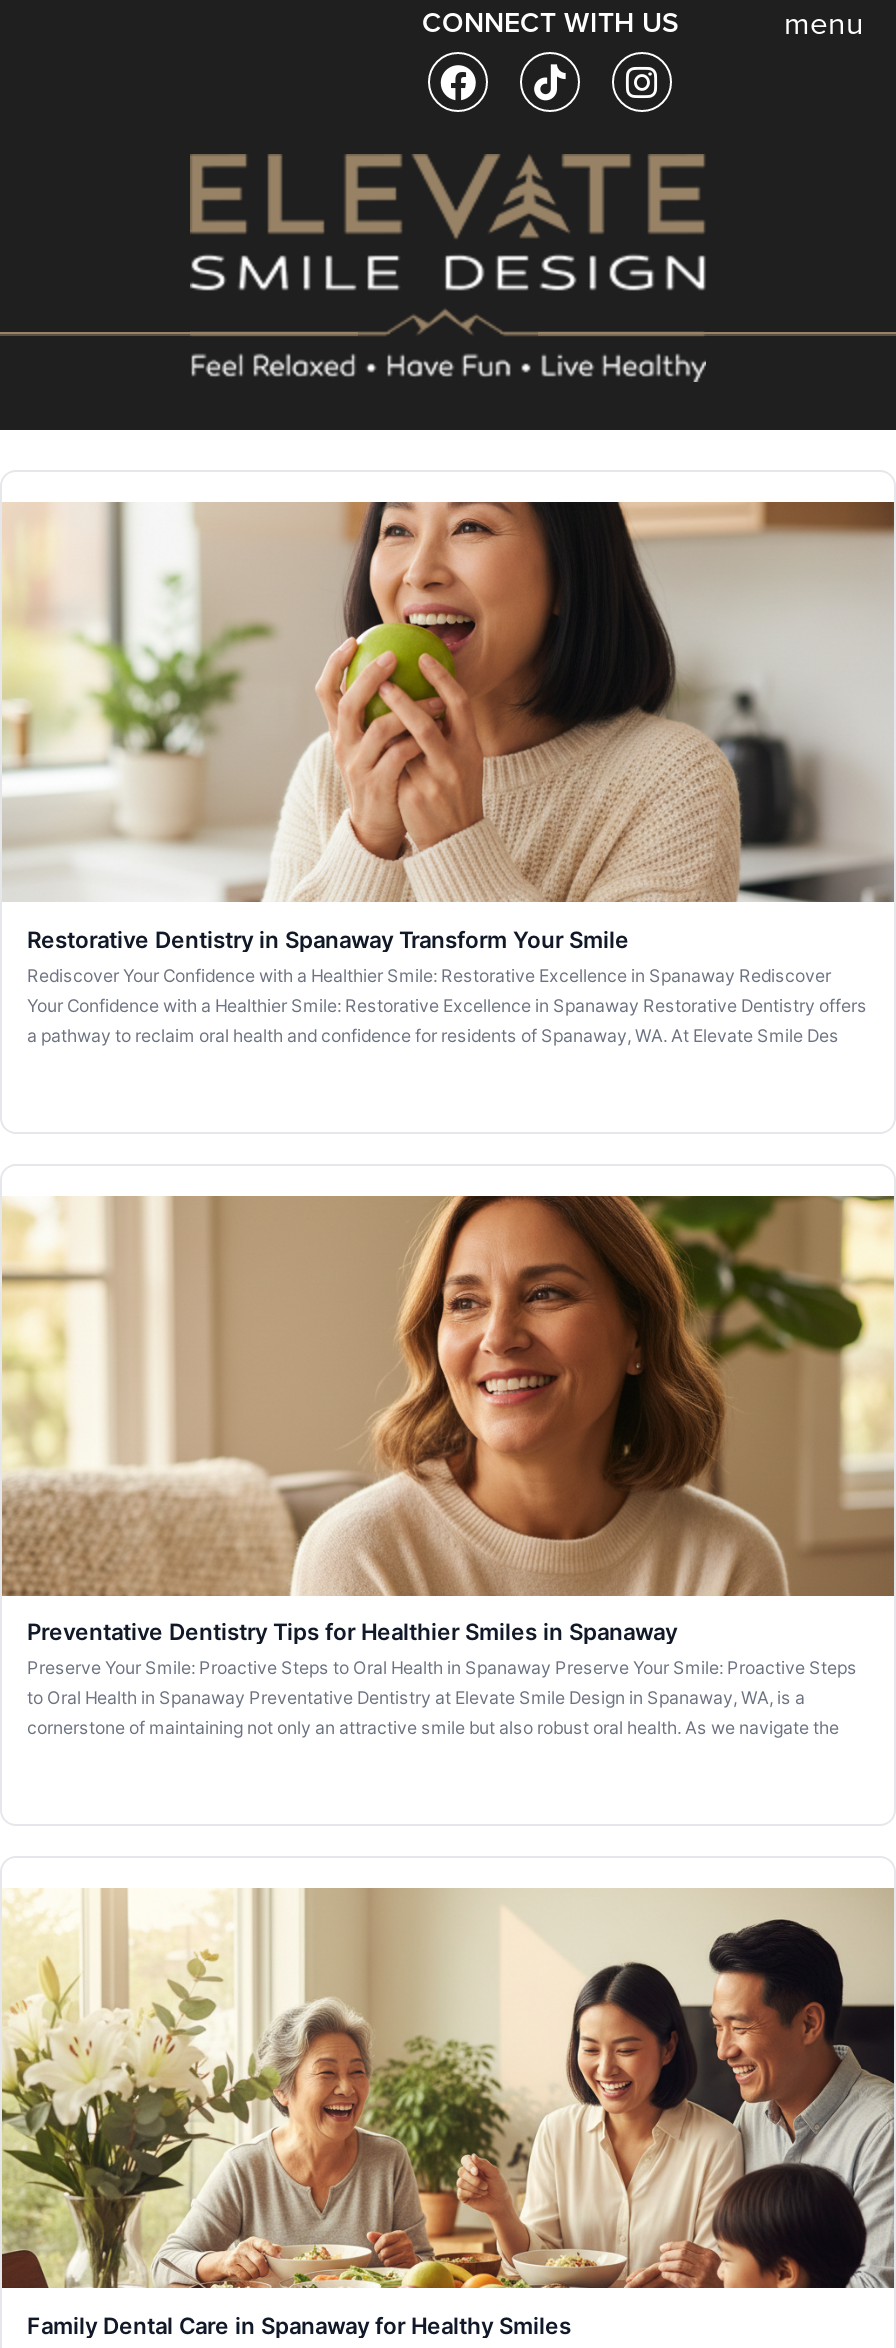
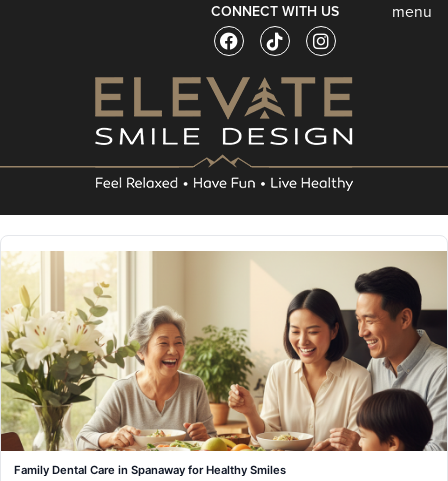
[6,500,890,1045] [image] | Restorative Dentistry in Spanaway Transform Your Smile | Rediscover Your Confidence with a Healthier Smile: Restorative Excellence in Spanaway Rediscover | Your Confidence with a Healthier Smile: Restorative Excellence in Spanaway Restorative Dentistry offers | a pathway to reclaim oral health and confidence for residents of Spanaway, WA. At Elevate Smile Des -> none
[6,1194,890,1738] [image] | Preventative Dentistry Tips for Healthier Smiles in Spanaway | Preserve Your Smile: Proactive Steps to Oral Health in Spanaway Preserve Your Smile: Proactive Steps | to Oral Health in Spanaway Preventative Dentistry at Elevate Smile Design in Spanaway, WA, is a | cornerstone of maintaining not only an attractive smile but also robust oral health. As we navigate the -> none

